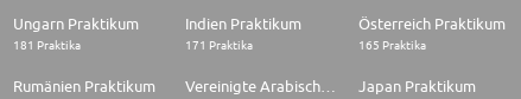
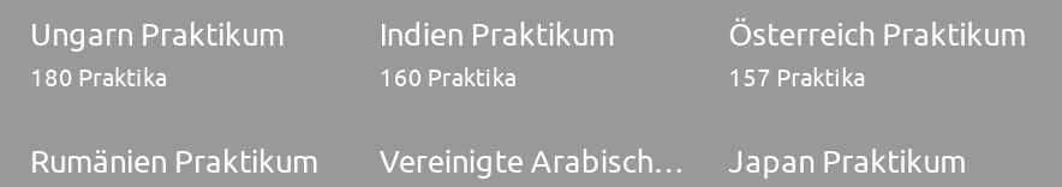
[13,38,81,52] 181 Praktika -> [30,63,167,91] 180 Praktika
[185,38,253,52] 171 Praktika -> [379,63,516,91] 160 Praktika
[358,38,426,52] 165 Praktika -> [729,63,865,91] 157 Praktika

